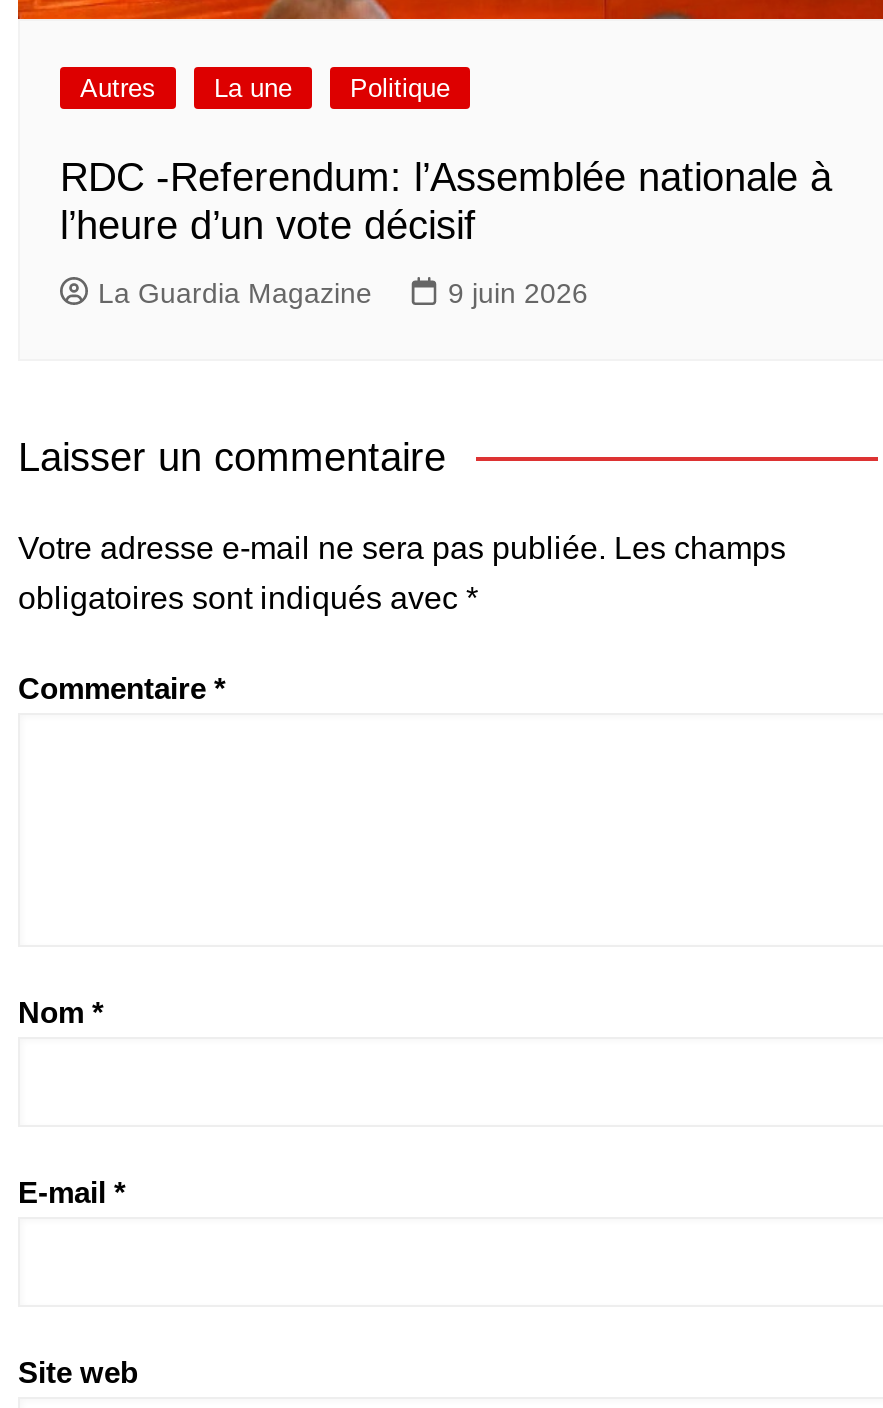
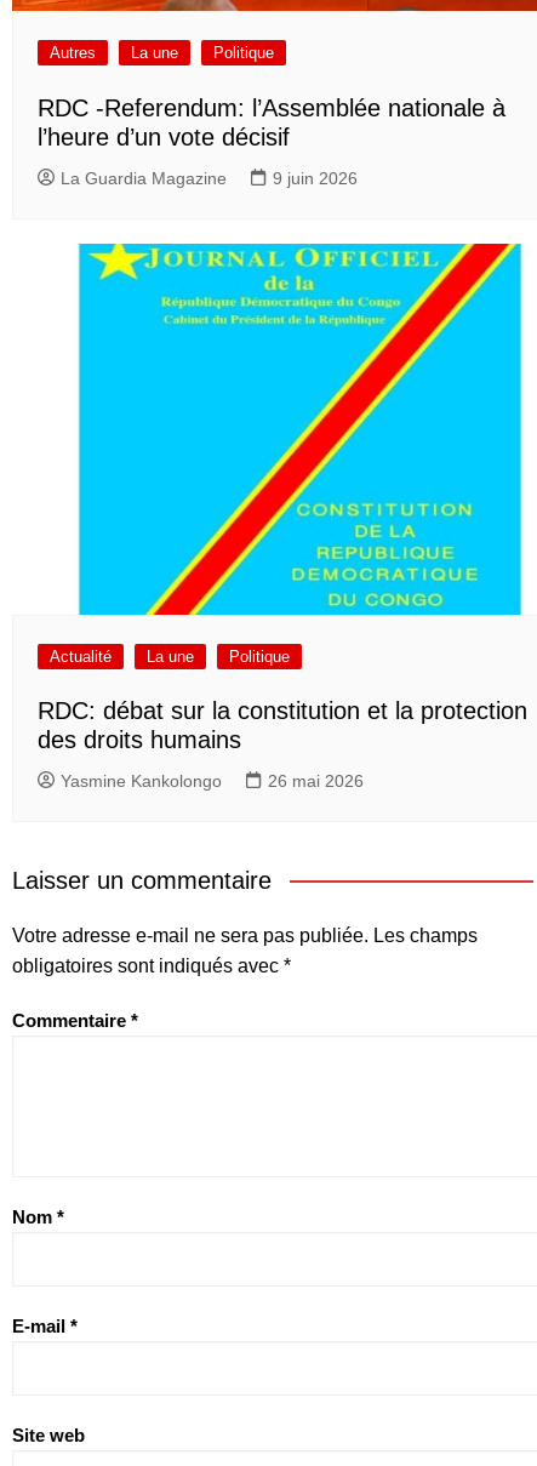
none -> [38,243,532,791] [image] | Actualité | La une | Politique | RDC: débat sur la constitution et la protection | des droits humains | Yasmine Kankolongo | 26 mai 2026

